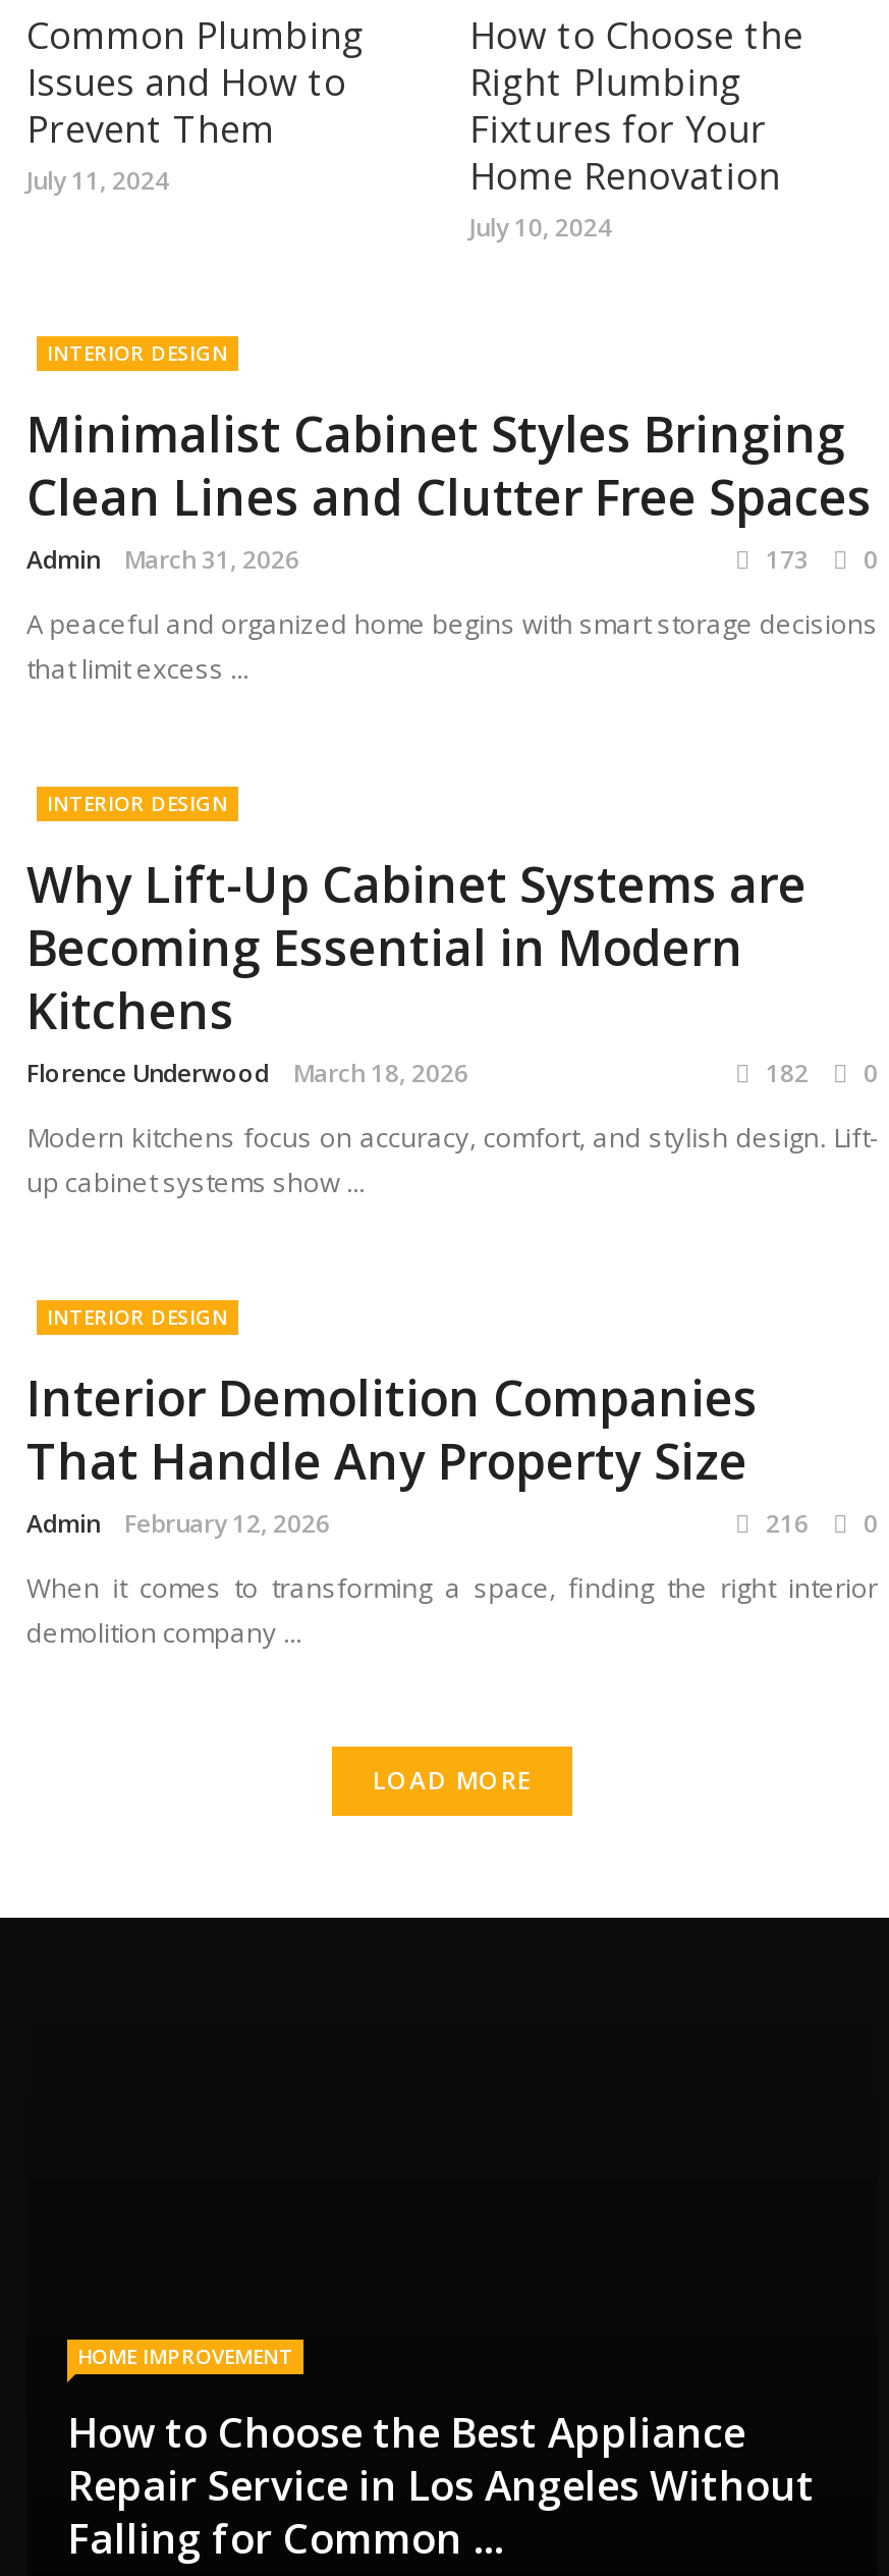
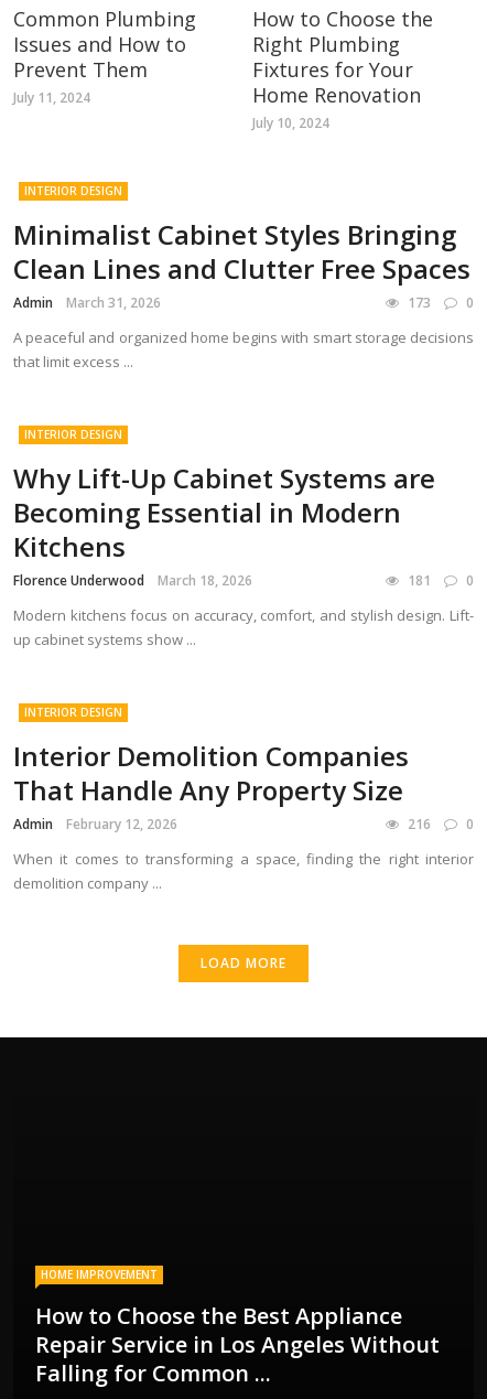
[766,1056,878,1090] 182 0 -> [408,571,474,590] 181 0

